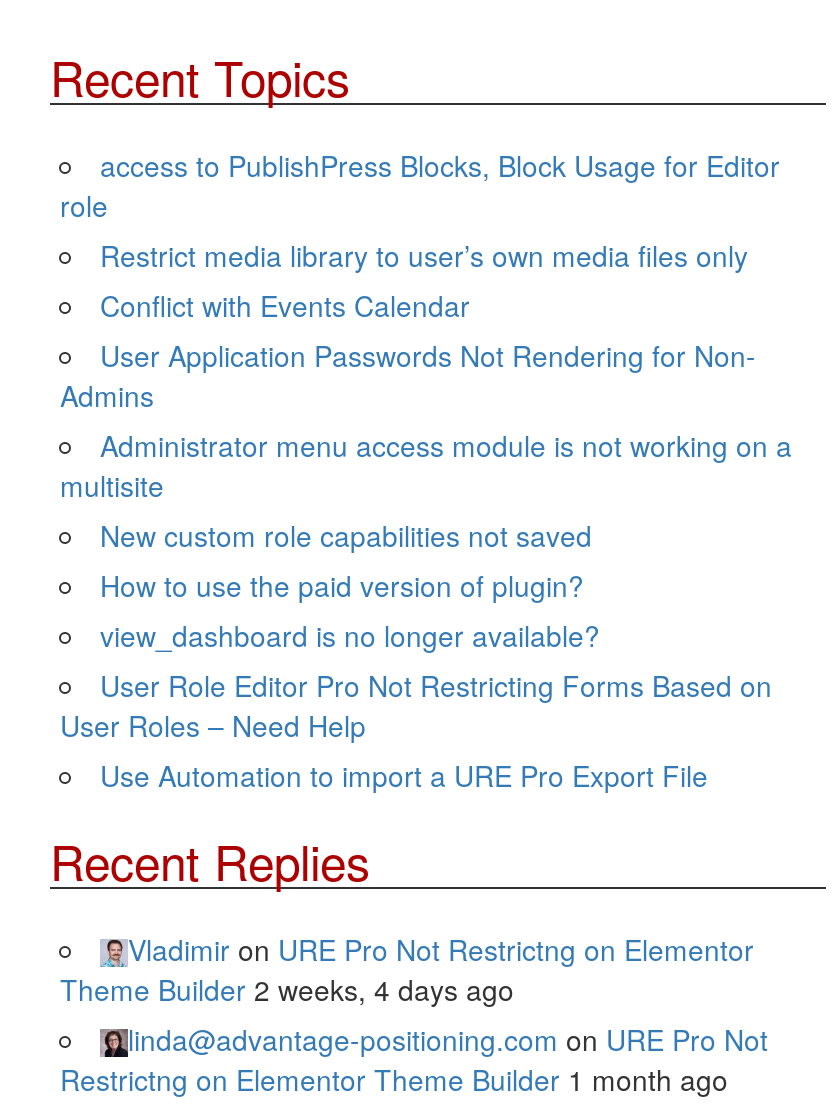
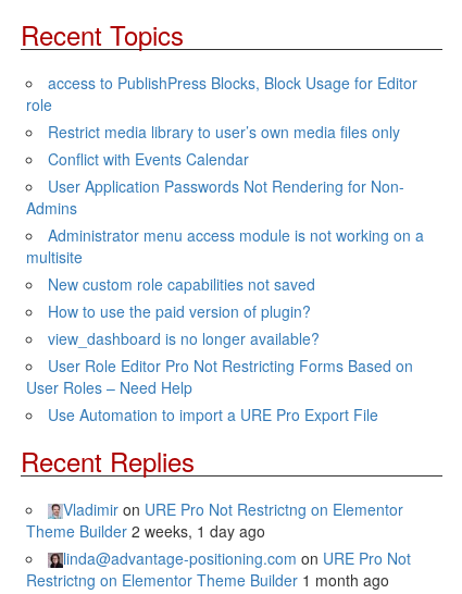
[60,968,514,1008] Theme Builder 2 weeks, 4 days ago -> [26,520,265,541] Theme Builder 2 weeks, 1 day ago

